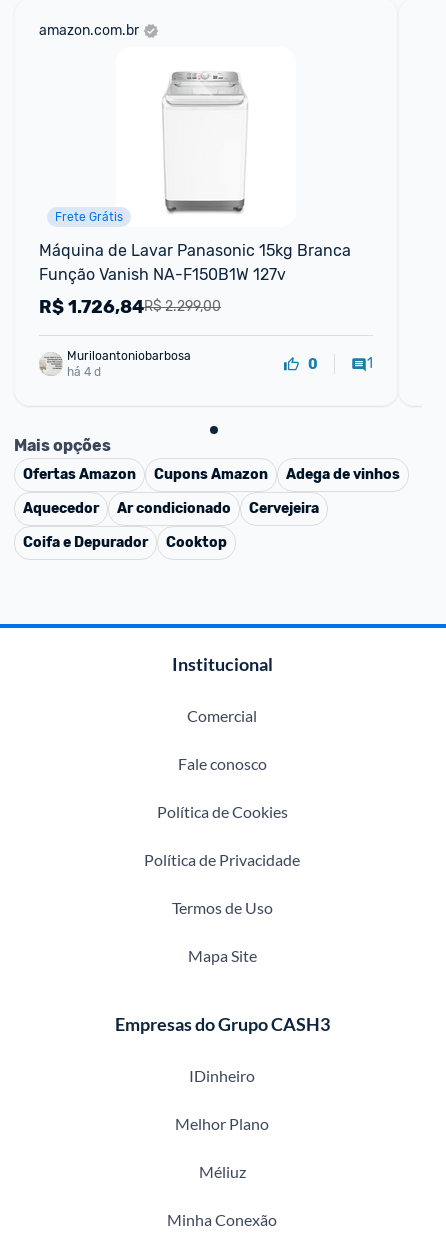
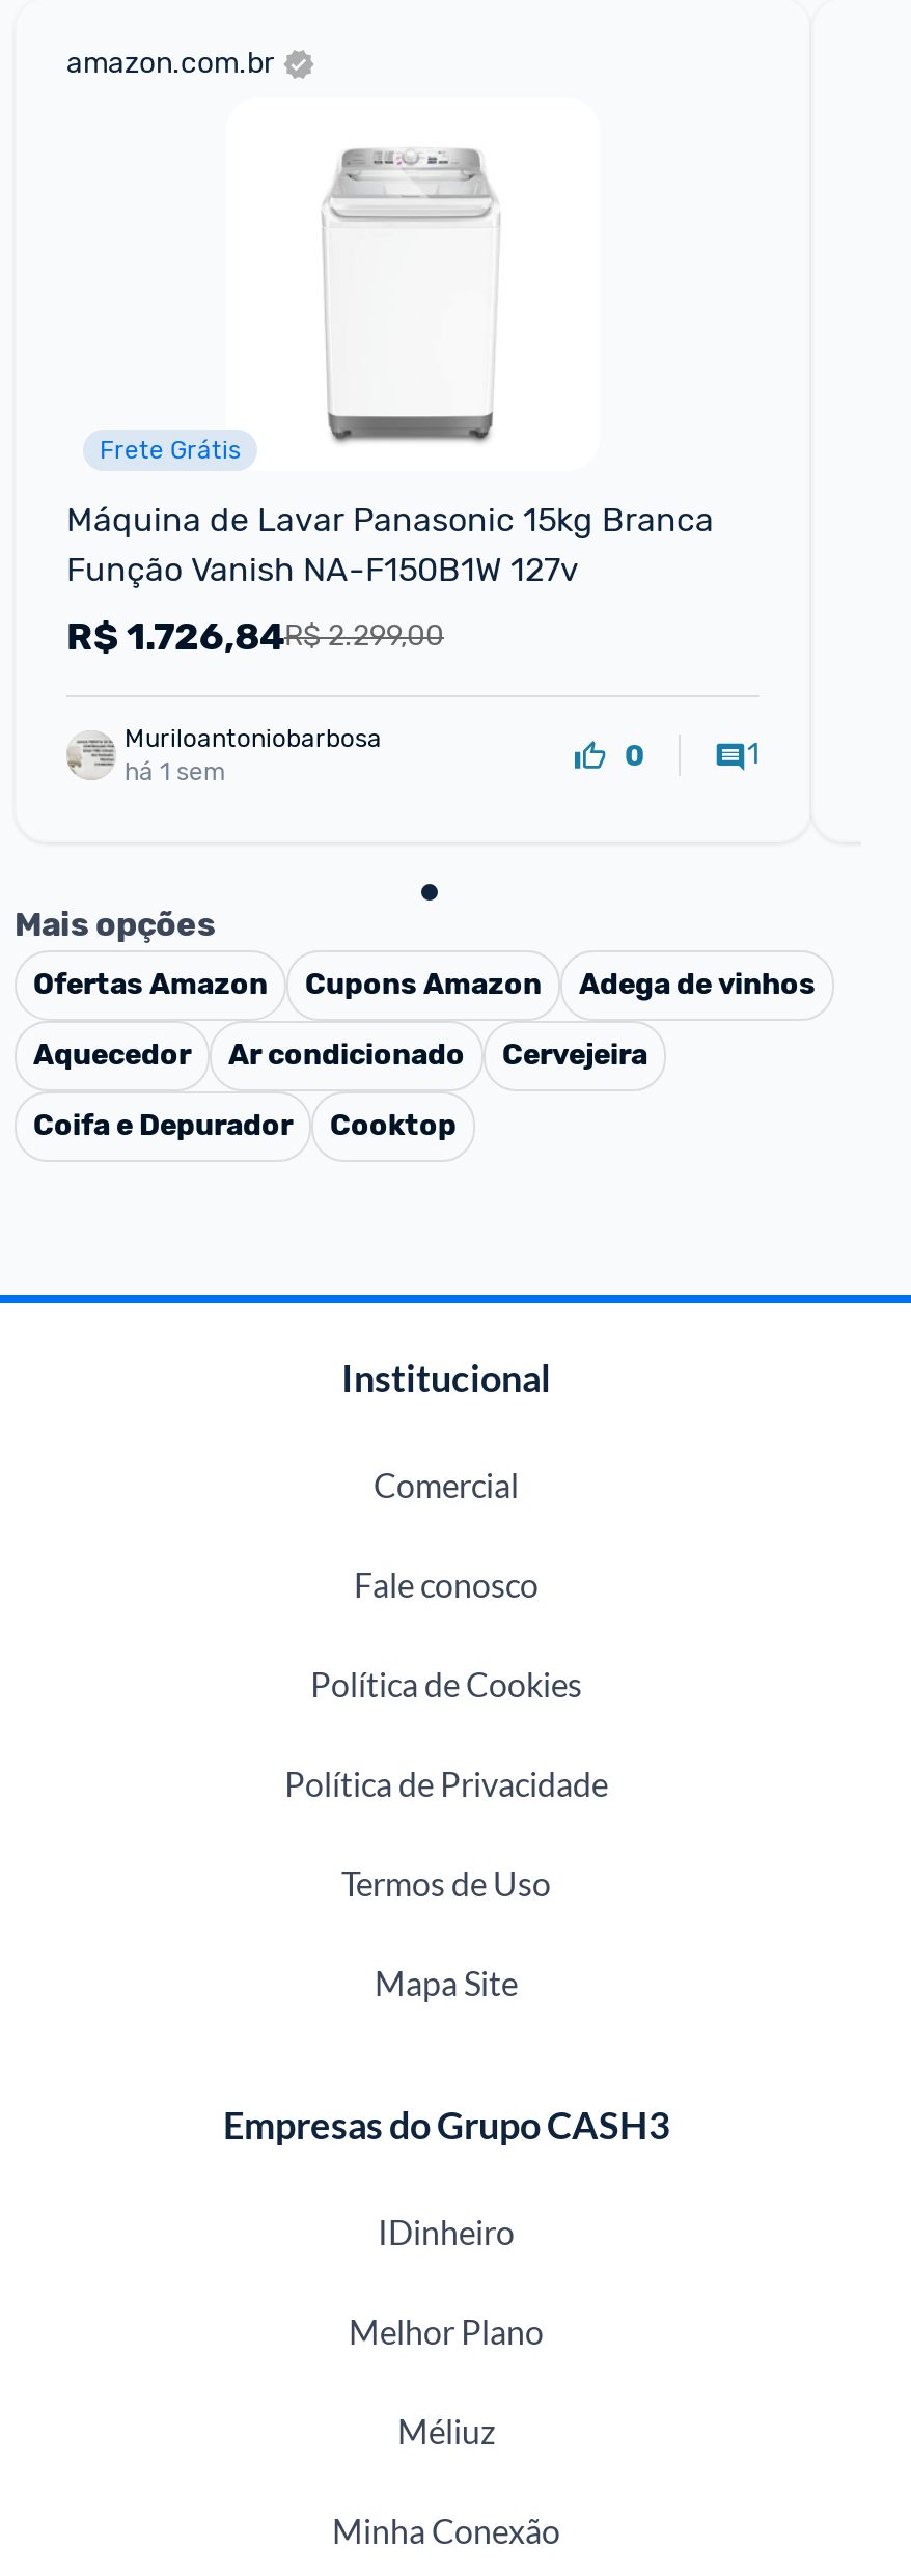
[67,365,101,379] há 4 d -> [125,757,226,786] há 1 sem

